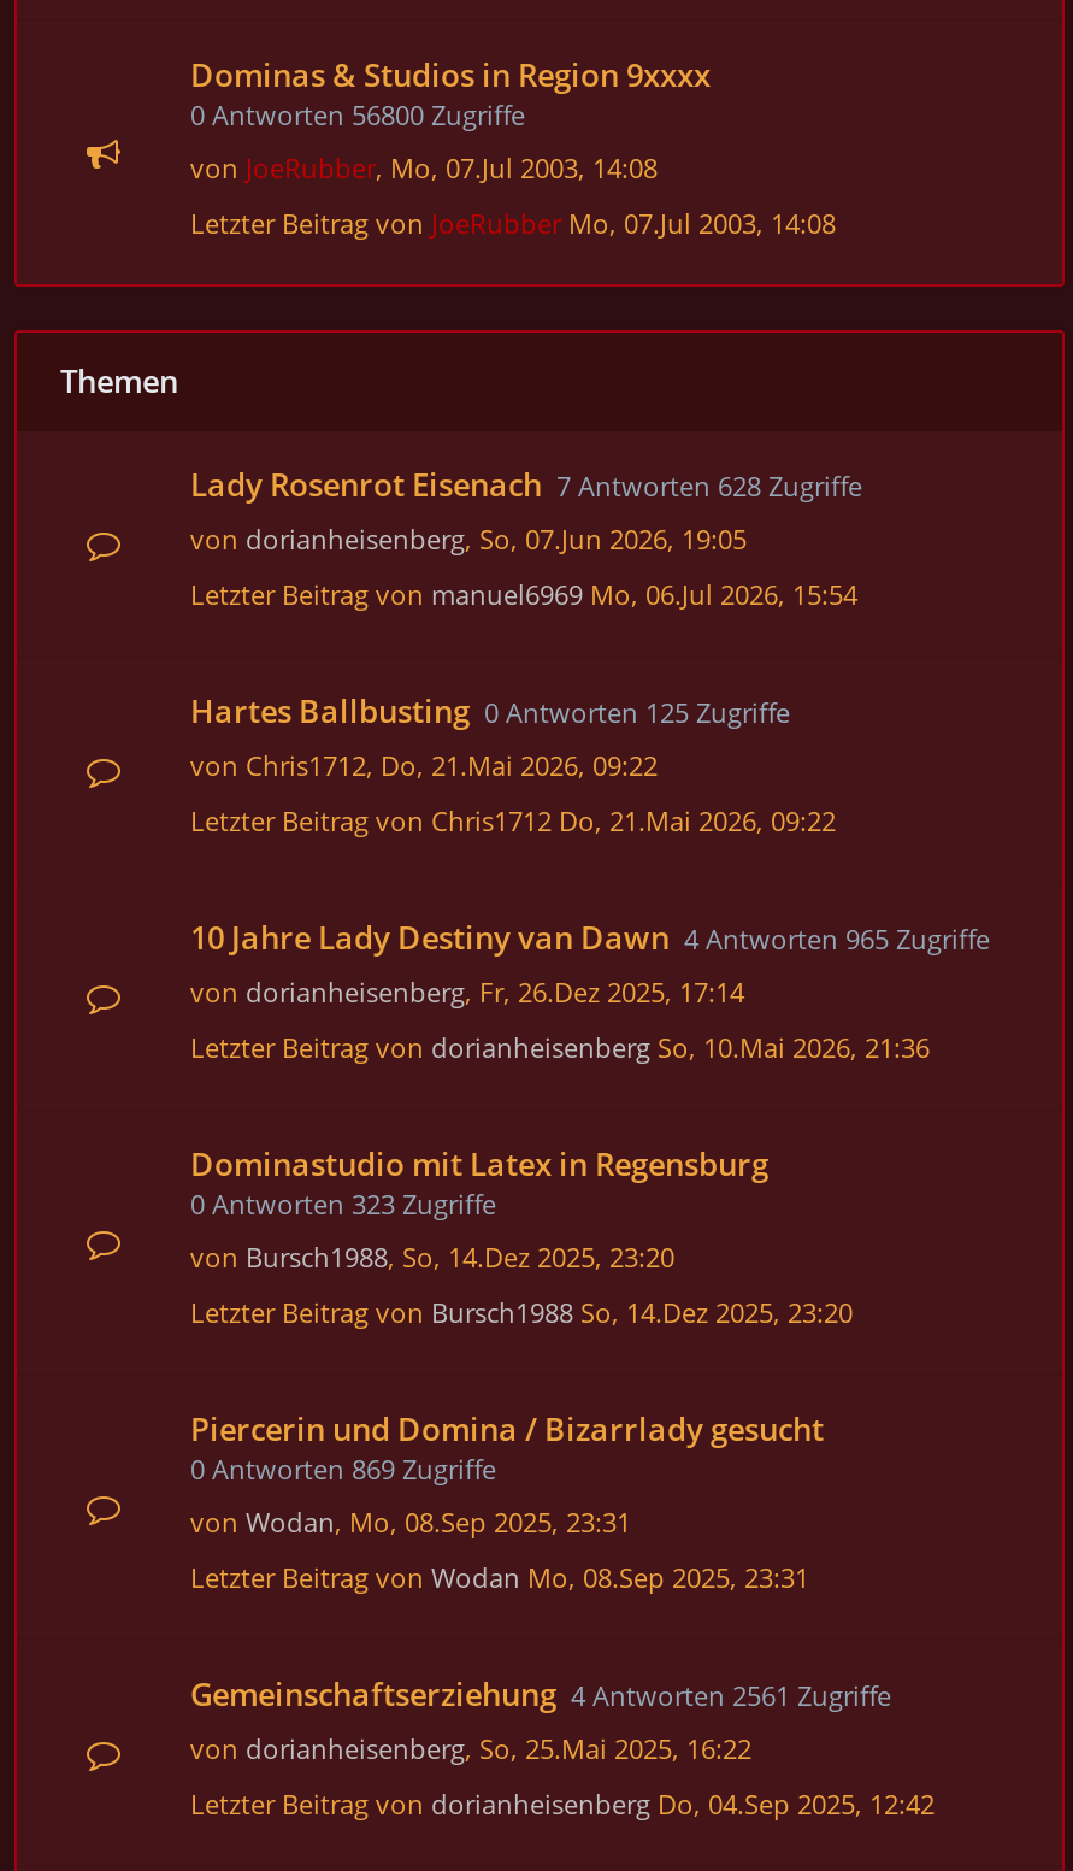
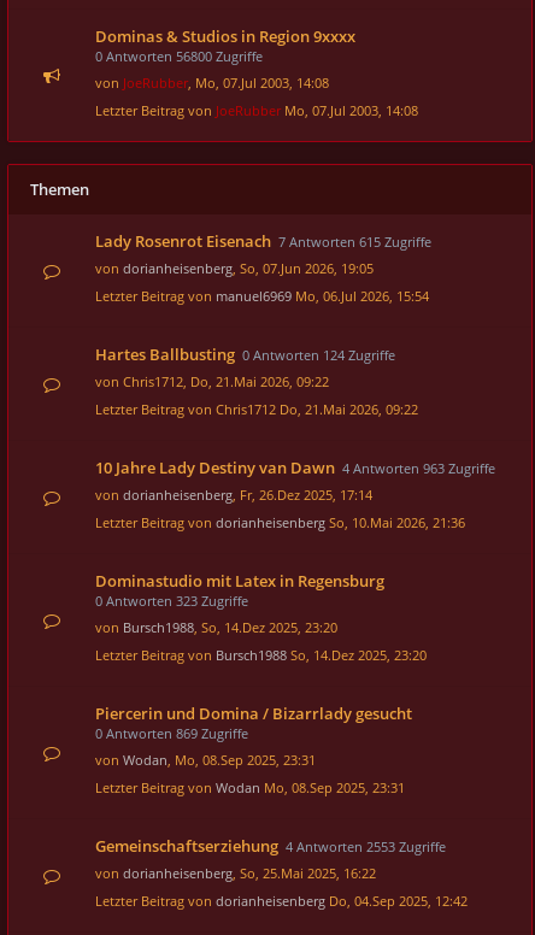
[190,463,862,506] Lady Rosenrot Eisenach 7 Antworten 628 Zugriffe -> [95,230,431,252] Lady Rosenrot Eisenach 7 Antworten 615 Zugriffe
[190,689,790,732] Hartes Ballbusting 0 Antworten 125 Zugriffe -> [95,343,395,365] Hartes Ballbusting 0 Antworten 124 Zugriffe
[190,916,990,959] 10 Jahre Lady Destiny van Dawn 4 Antworten 965 Zugriffe -> [95,457,495,478] 10 Jahre Lady Destiny van Dawn 4 Antworten 963 Zugriffe
[190,1672,891,1716] Gemeinschaftserziehung 4 Antworten 2561 Zugriffe -> [95,835,446,857] Gemeinschaftserziehung 4 Antworten 2553 Zugriffe

